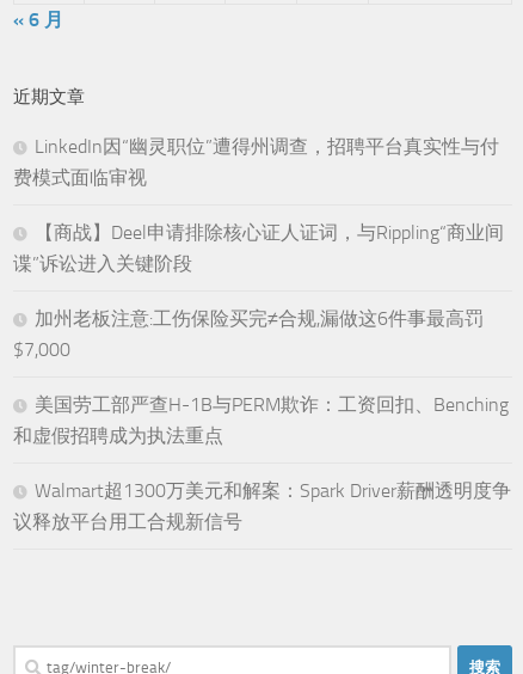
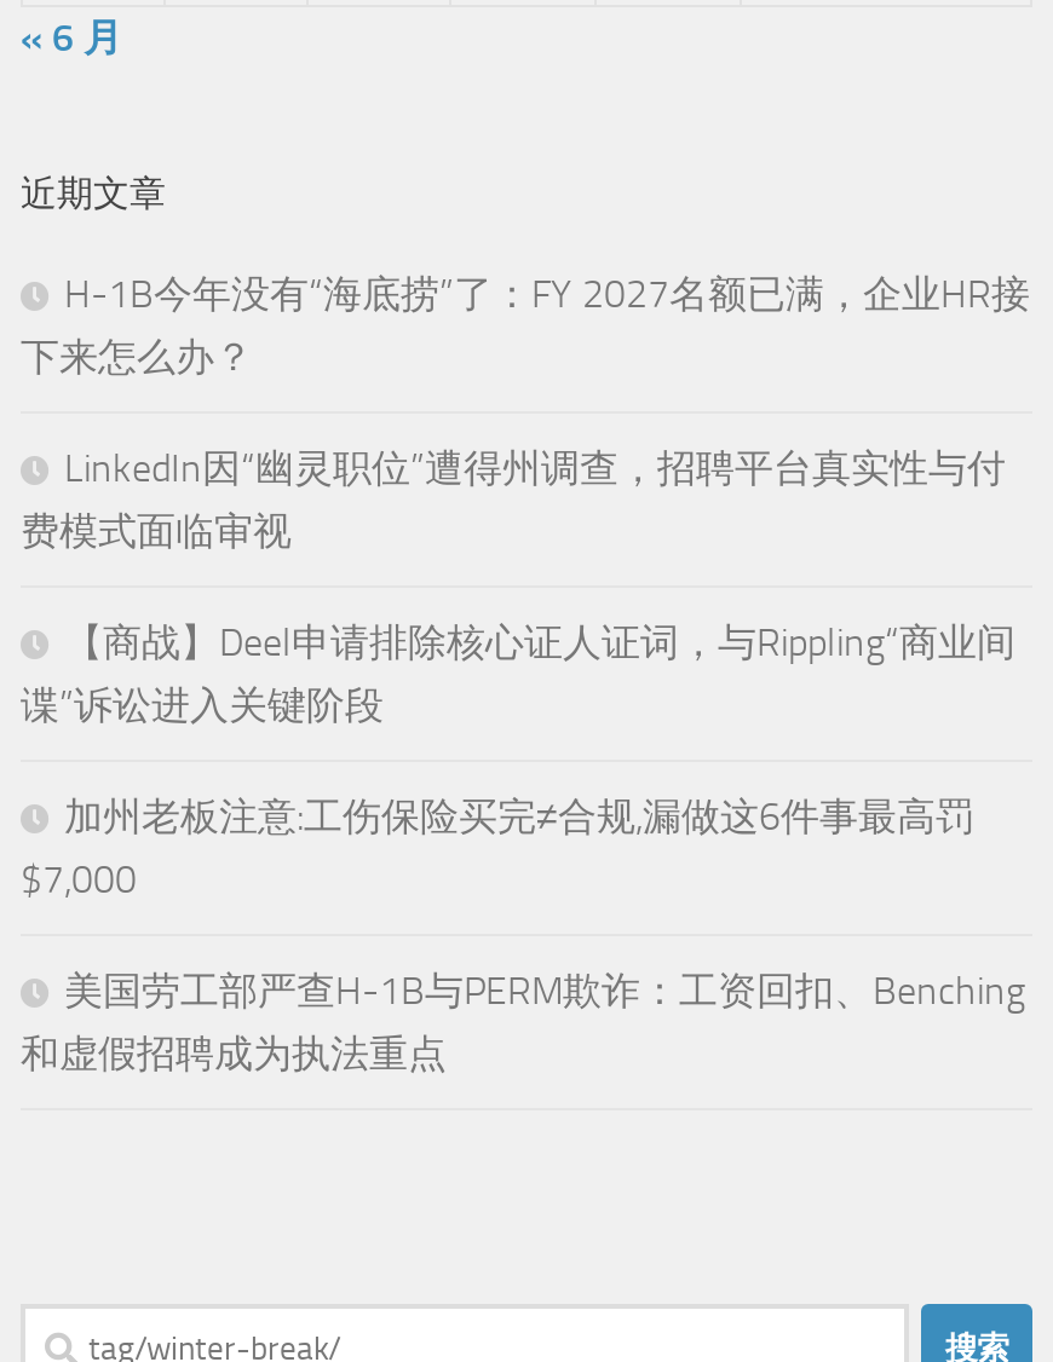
none -> [21,271,1030,380] H-1B今年没有“海底捞”了：FY 2027名额已满，企业HR接 | 下来怎么办？
moved [13,135,509,447] -> [21,445,1025,1076]: LinkedIn因“幽灵职位”遭得州调查，招聘平台真实性与付 | 费模式面临审视 | 【商战】Deel申请排除核心证人证词，与Rippling“商业间 | 谍”诉讼进入关键阶段 | $7,000 | 美国劳工部严查H-1B与PERM欺诈：工资回扣、Benching | 和虚假招聘成为执法重点
[13,479,511,533] Walmart超1300万美元和解案：Spark Driver薪酬透明度争 | 议释放平台用工合规新信号 -> none

